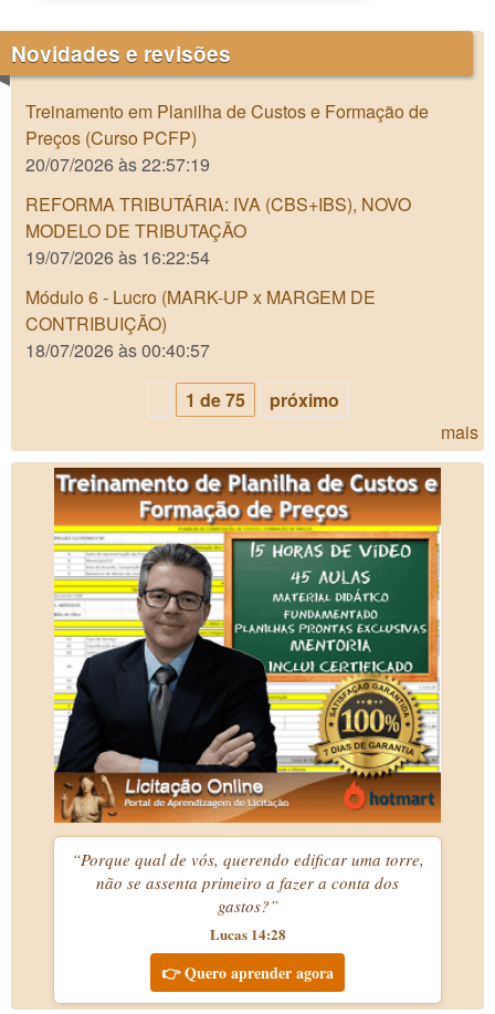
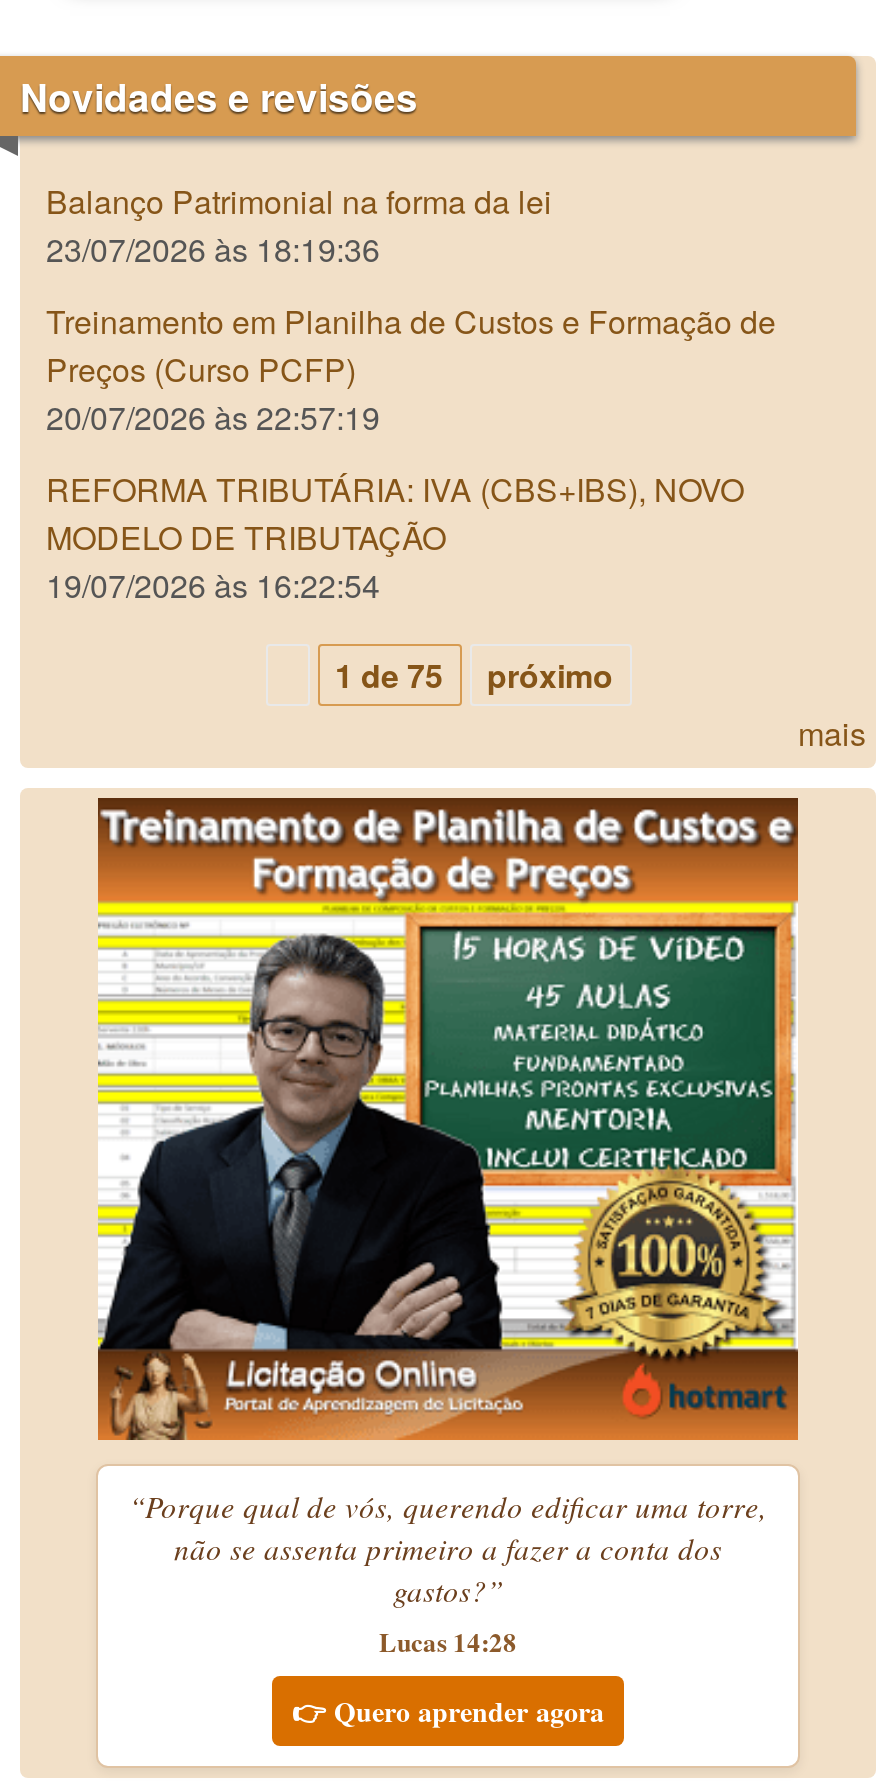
none -> [46,178,552,272] Balanço Patrimonial na forma da lei | 23/07/2026 às 18:19:36
moved [25,99,429,270] -> [46,298,776,608]: Treinamento em Planilha de Custos e Formação de | Preços (Curso PCFP) | 20/07/2026 às 22:57:19 | REFORMA TRIBUTÁRIA: IVA (CBS+IBS), NOVO | MODELO DE TRIBUTAÇÃO | 19/07/2026 às 16:22:54
[25,284,376,363] Módulo 6 - Lucro (MARK-UP x MARGEM DE | CONTRIBUIÇÃO) | 18/07/2026 às 00:40:57 -> none

